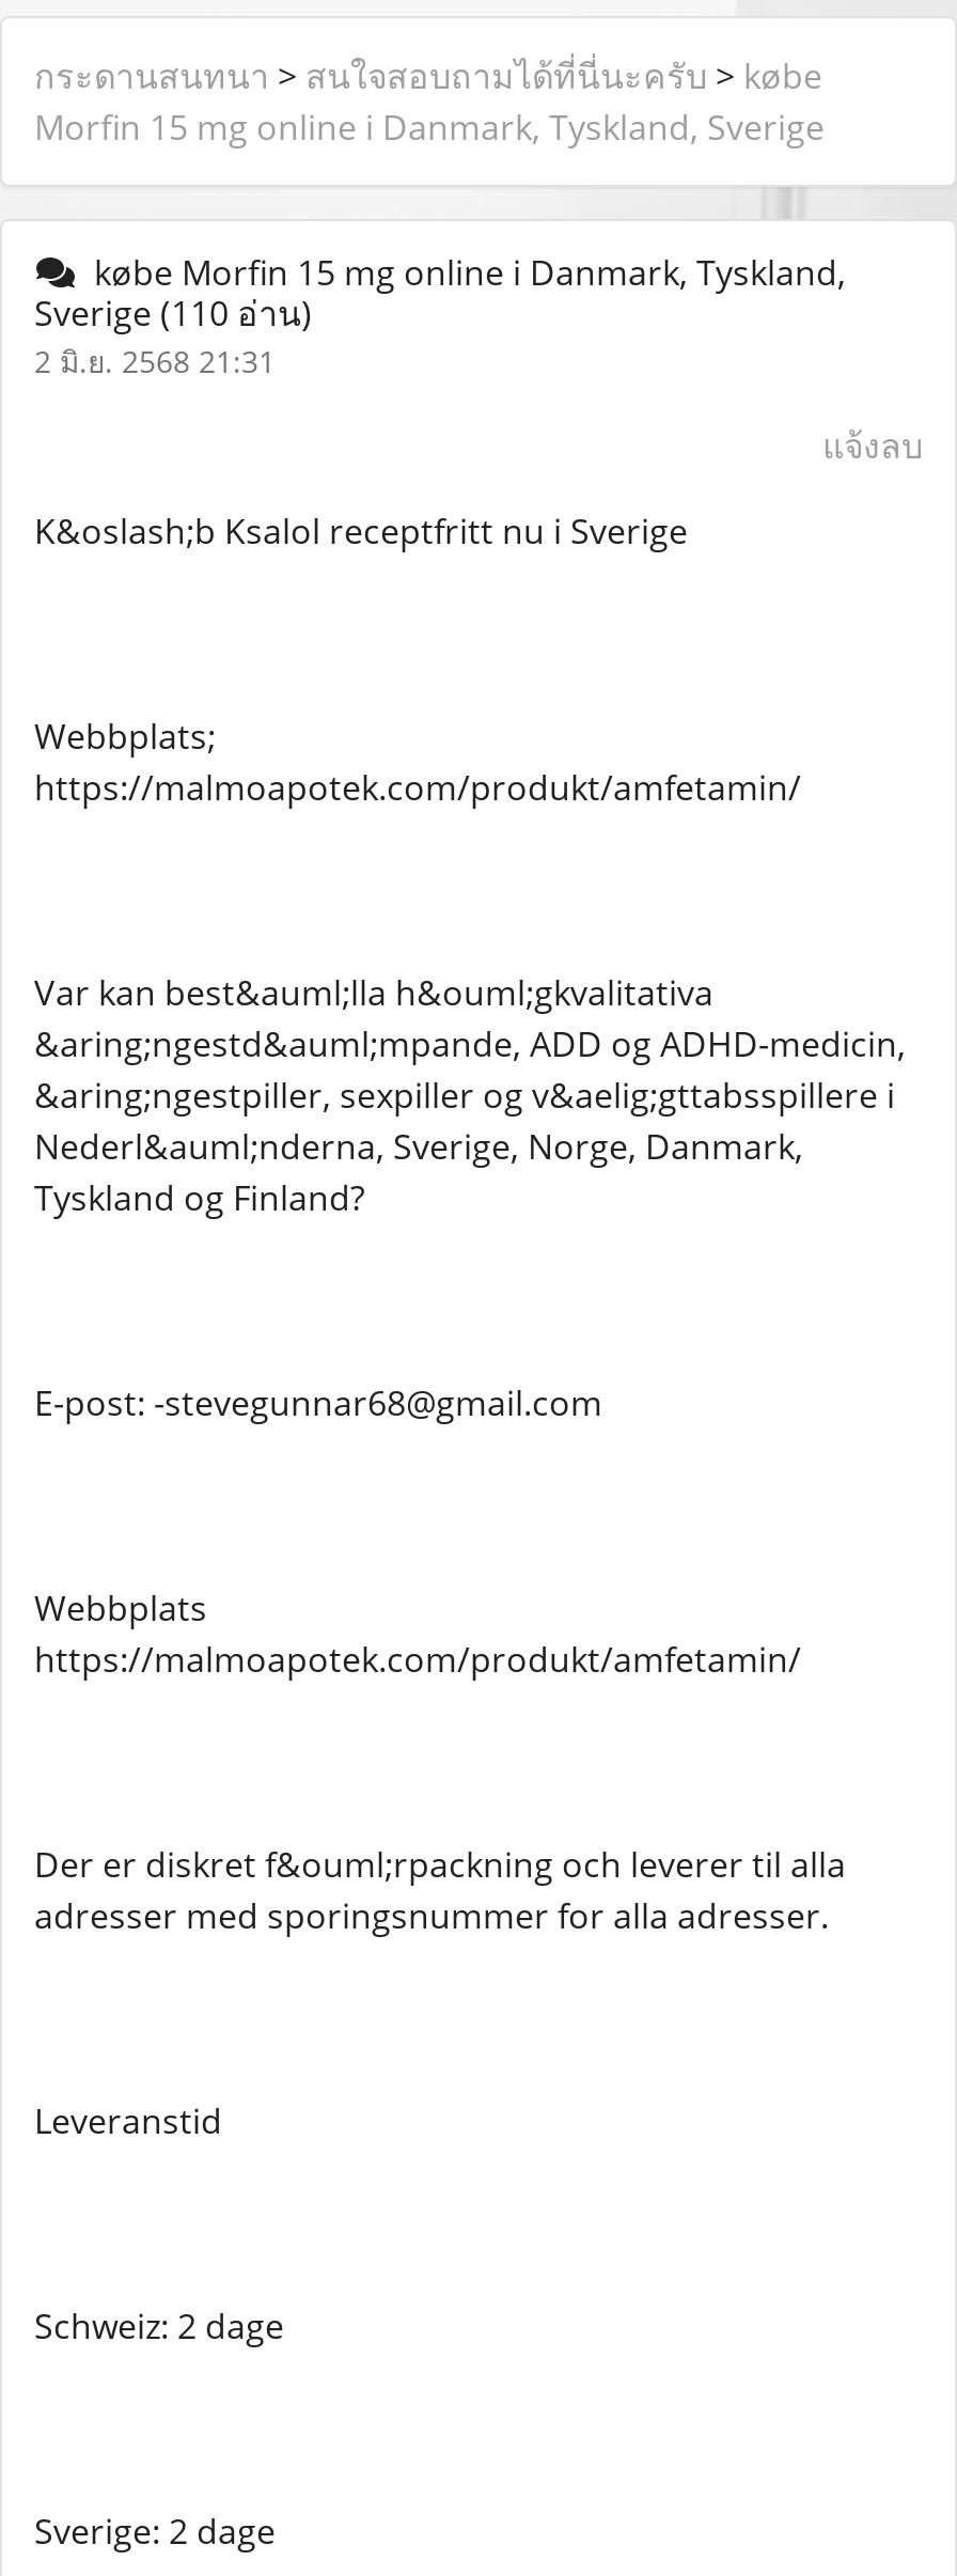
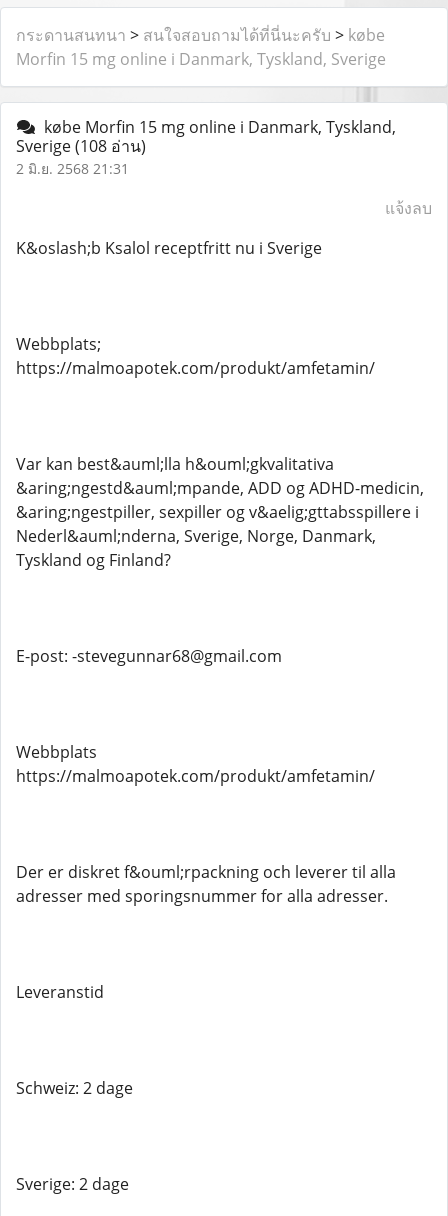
[34,290,312,337] Sverige (110 อ่าน) -> [16,135,146,157] Sverige (108 อ่าน)

